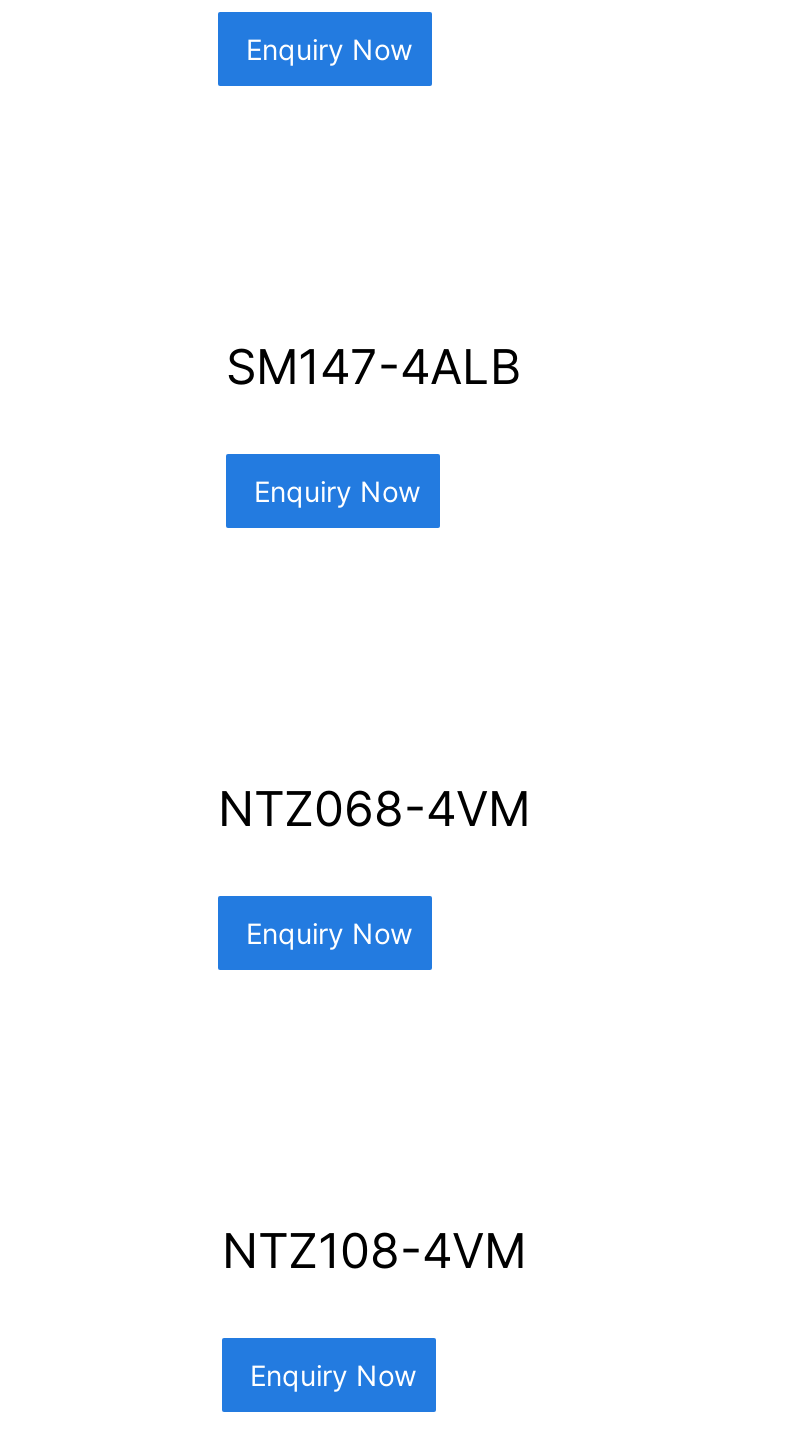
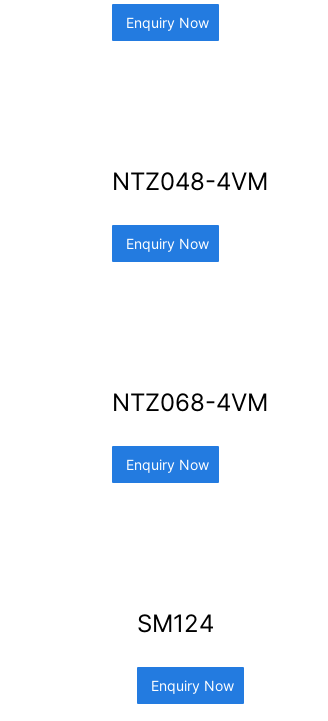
[226,338,522,396] SM147-4ALB -> [112,167,268,196] NTZ048-4VM
[222,1222,526,1280] NTZ108-4VM -> [136,609,213,638] SM124

